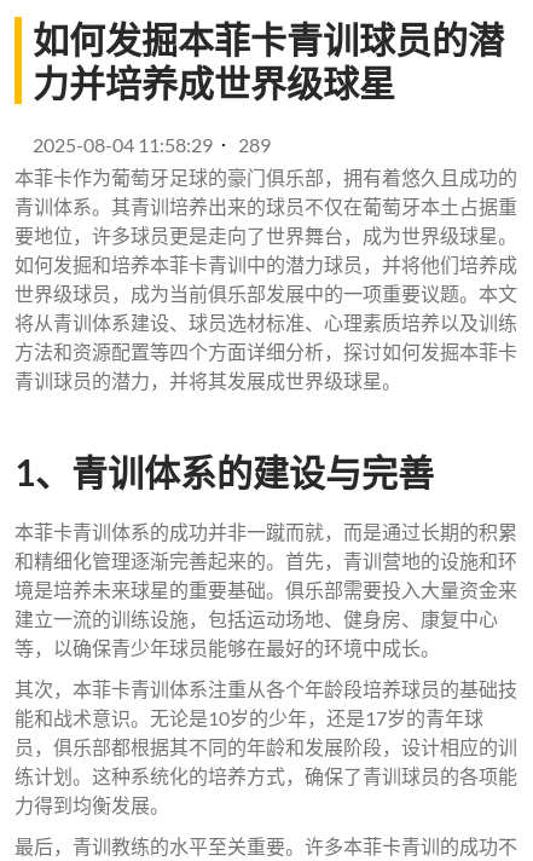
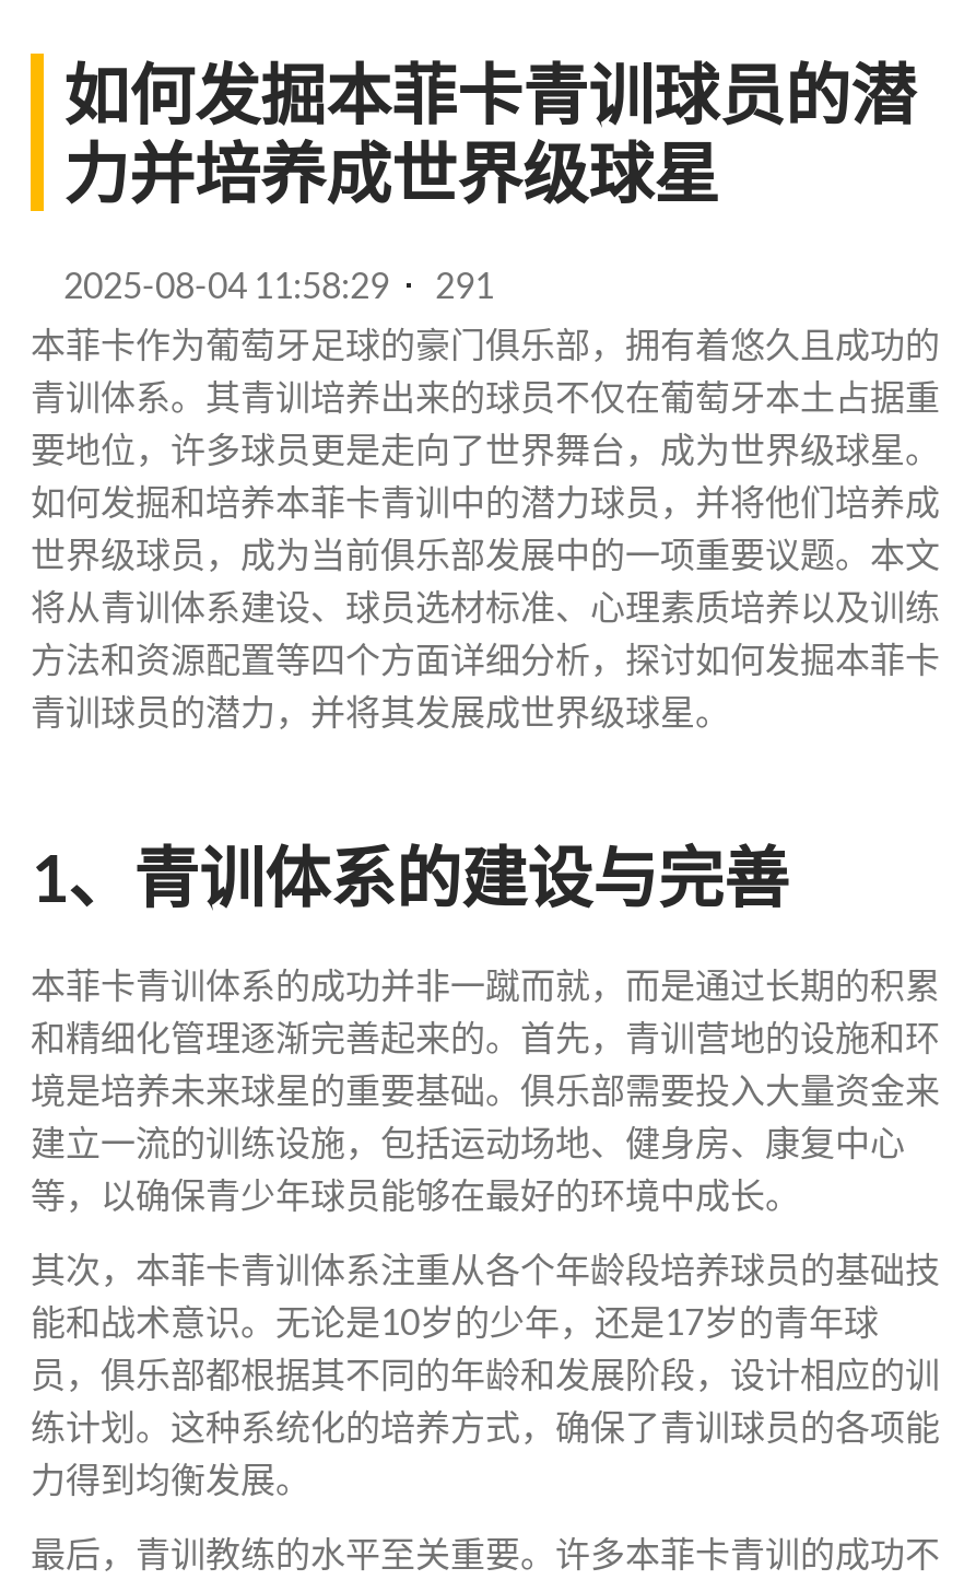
[33,133,271,156] 2025-08-04 11:58:29 289 -> [63,264,494,305] 2025-08-04 11:58:29 291

